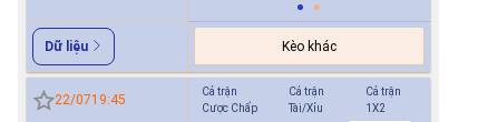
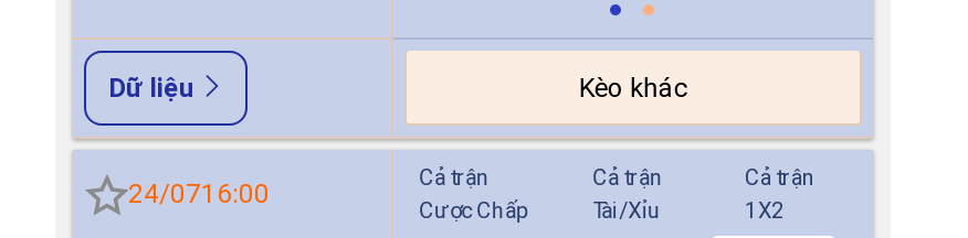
[55,92,126,108] 22/0719:45 -> [128,179,270,210] 24/0716:00

